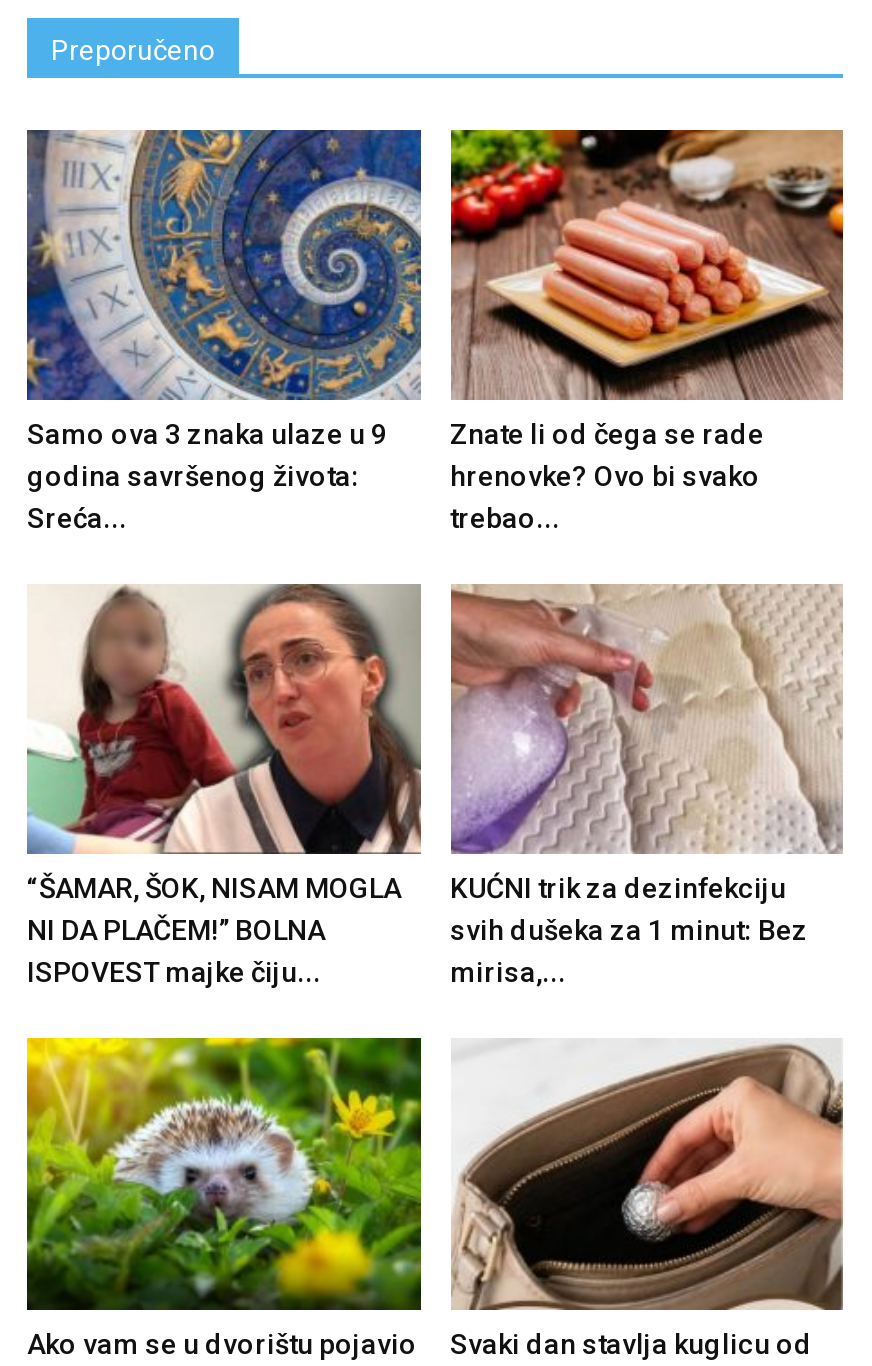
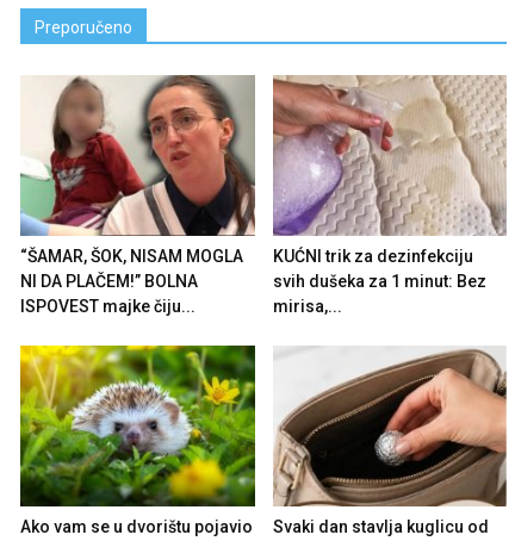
[25,128,423,534] [image] | Samo ova 3 znaka ulaze u 9 | godina savršenog života: | Sreća... -> none
[449,128,845,534] [image] | Znate li od čega se rade | hrenovke? Ovo bi svako | trebao... -> none

